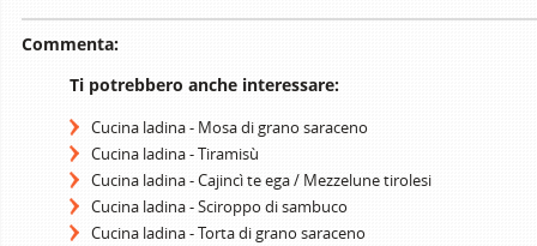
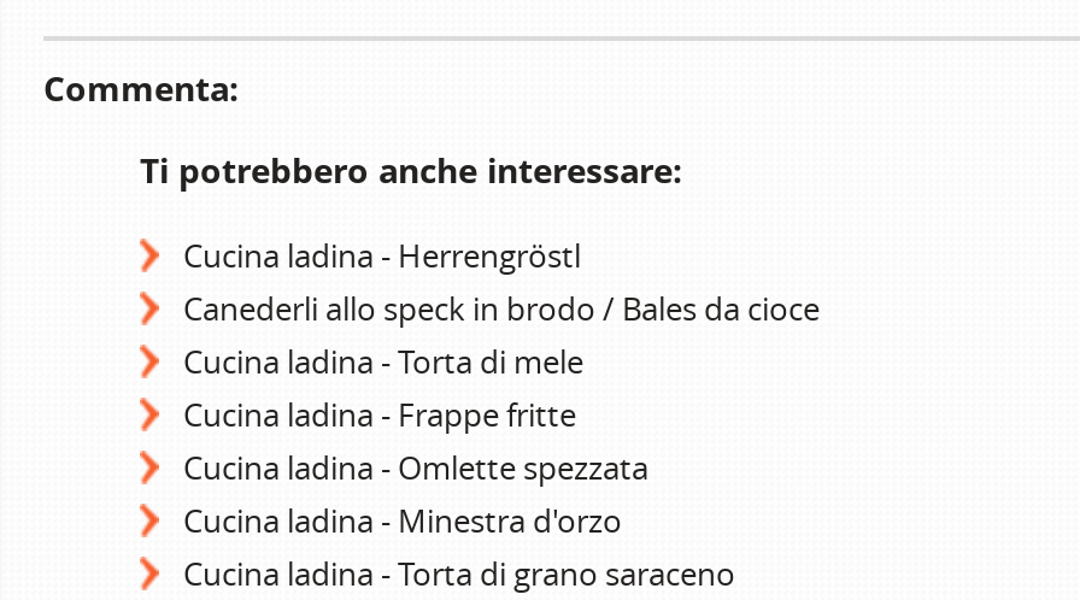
[91,116,432,217] Cucina ladina - Mosa di grano saraceno | Cucina ladina - Tiramisù | Cucina ladina - Cajincì te ega / Mezzelune tirolesi | Cucina ladina - Sciroppo di sambuco -> [183,233,820,541] Cucina ladina - Herrengröstl | Canederli allo speck in brodo / Bales da cioce | Cucina ladina - Torta di mele | Cucina ladina - Frappe fritte | Cucina ladina - Omlette spezzata | Cucina ladina - Minestra d'orzo

